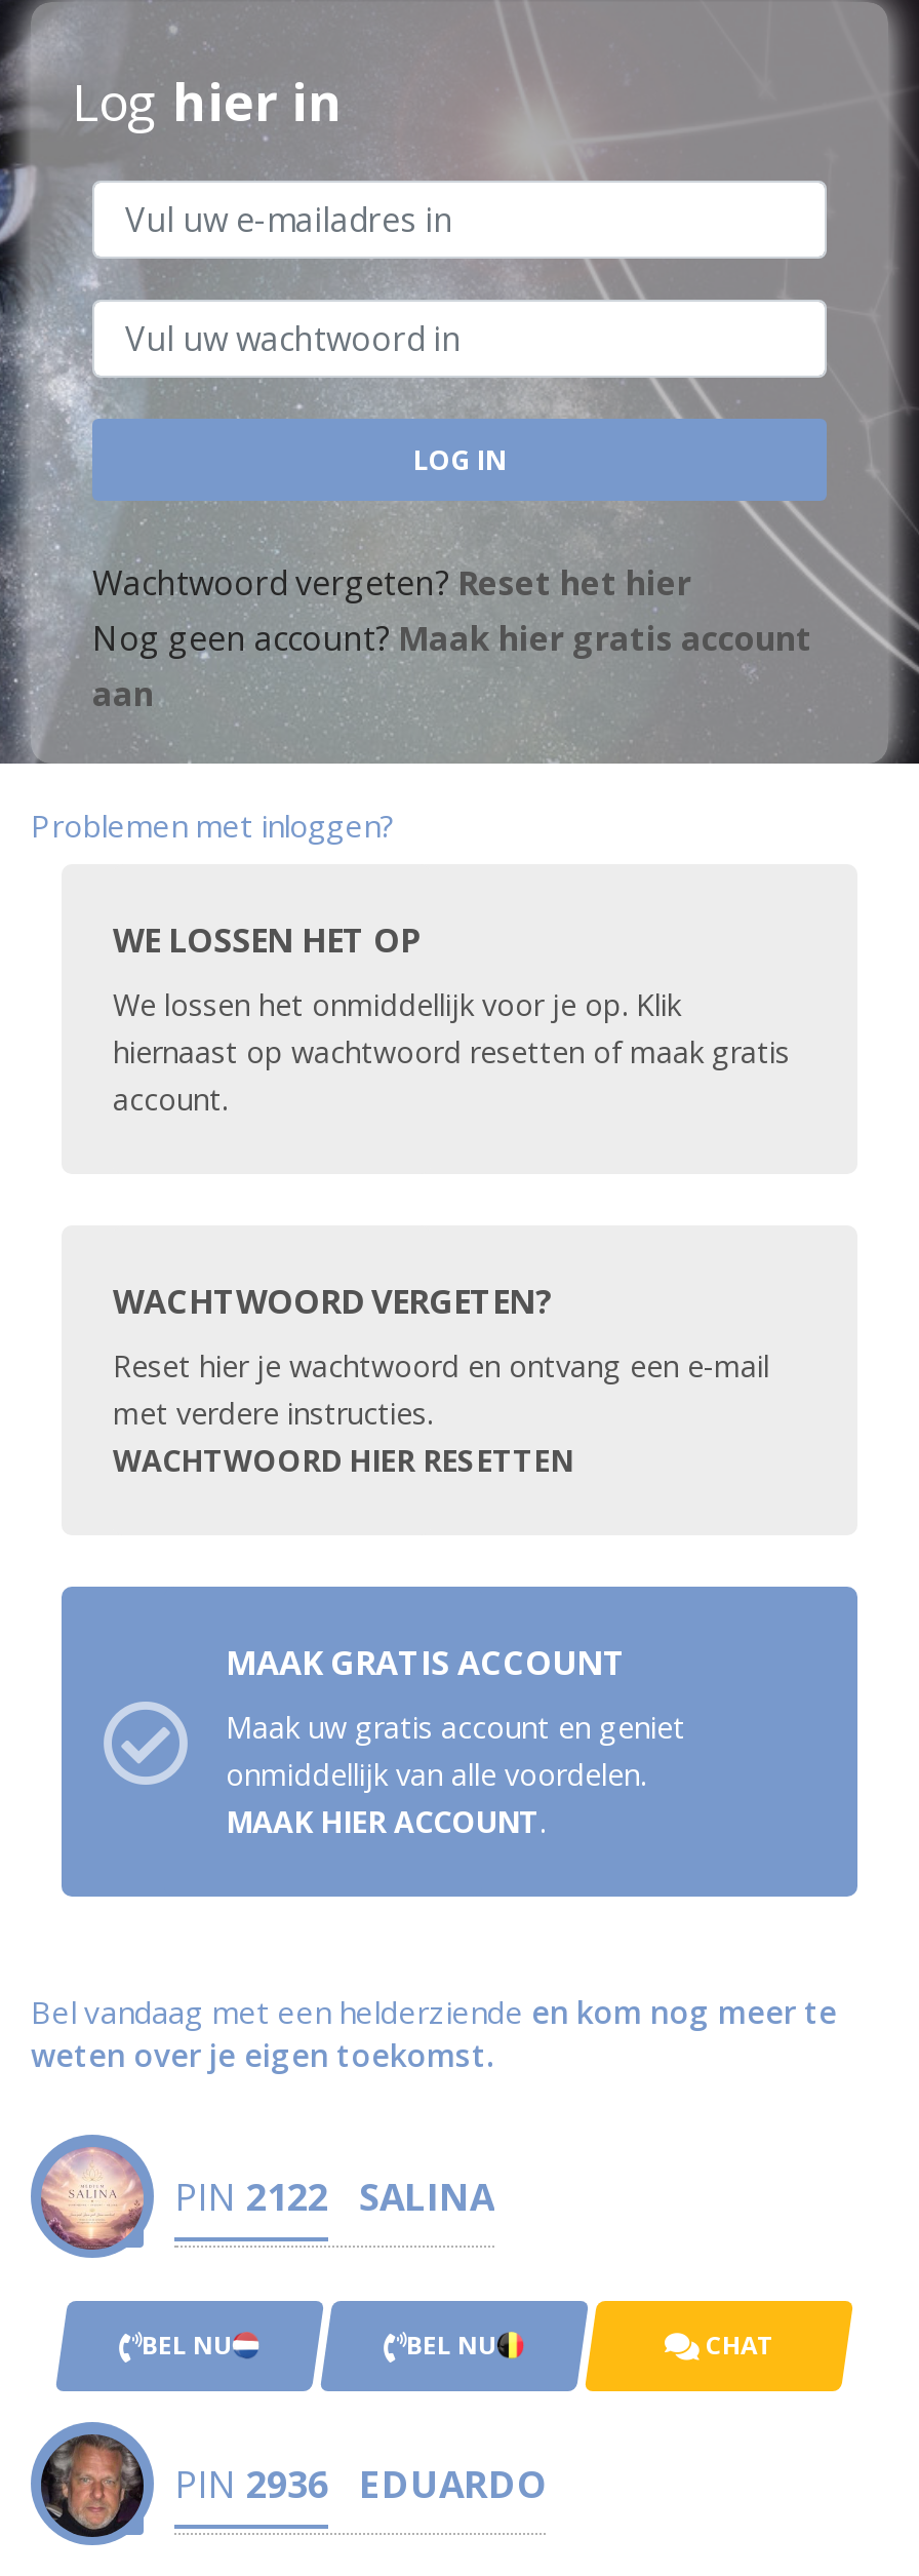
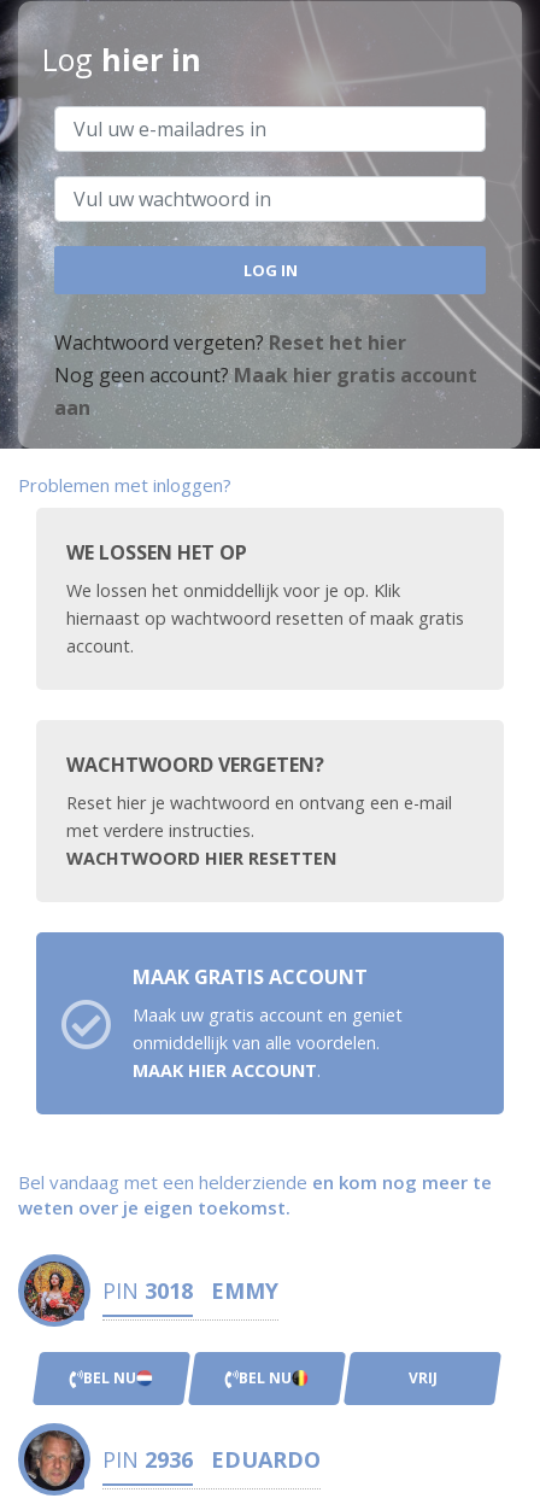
[41,2145,494,2252] [image] | PIN 2122 | SALINA -> [23,1260,278,1323] [image] | PIN 3018 | EMMY
[700,2328,773,2363] CHAT -> [408,1368,437,1388] VRIJ

